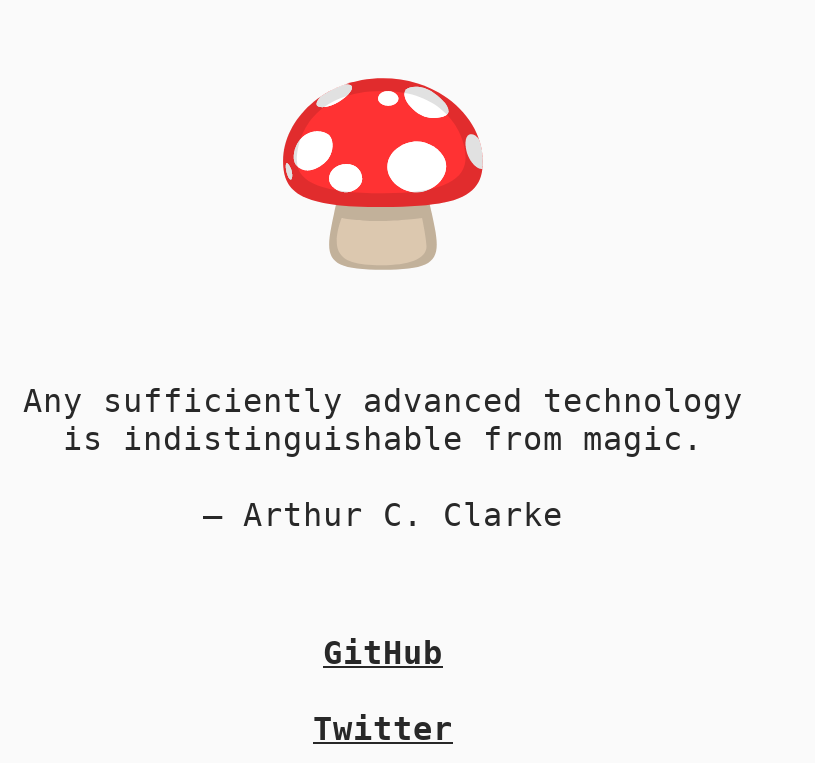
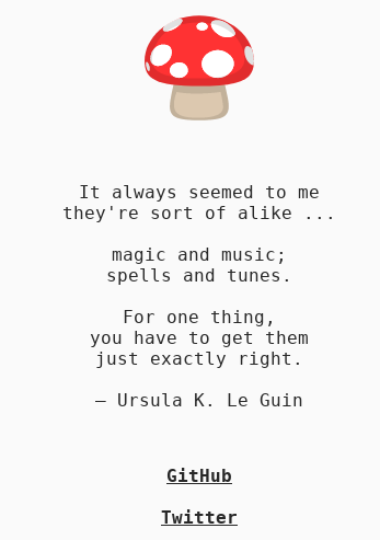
[23,382,743,534] Any sufficiently advanced technology | is indistinguishable from magic. | — Arthur C. Clarke -> [62,182,336,411] It always seemed to me | they're sort of alike ... | magic and music; | spells and tunes. | For one thing, | you have to get them | just exactly right. | — Ursula K. Le Guin

